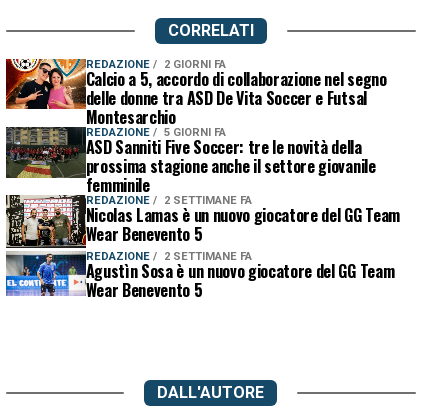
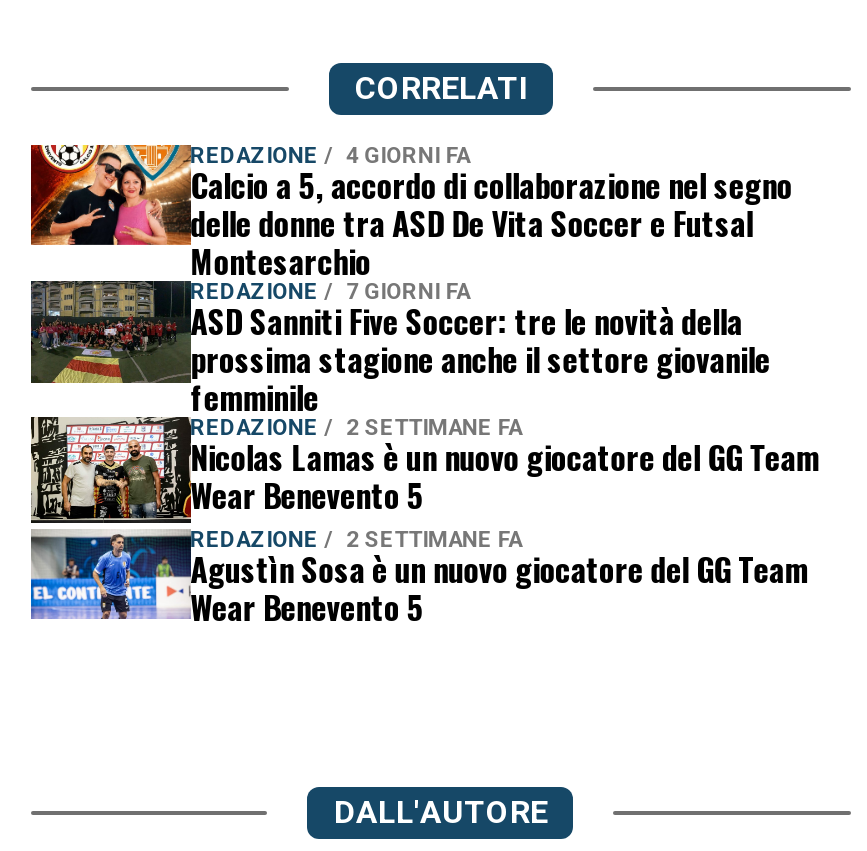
[86,58,226,71] REDAZIONE 2 GIORNI FA -> [190,143,470,169] REDAZIONE 4 GIORNI FA
[86,126,226,139] REDAZIONE 5 GIORNI FA -> [190,279,470,305] REDAZIONE 7 GIORNI FA

